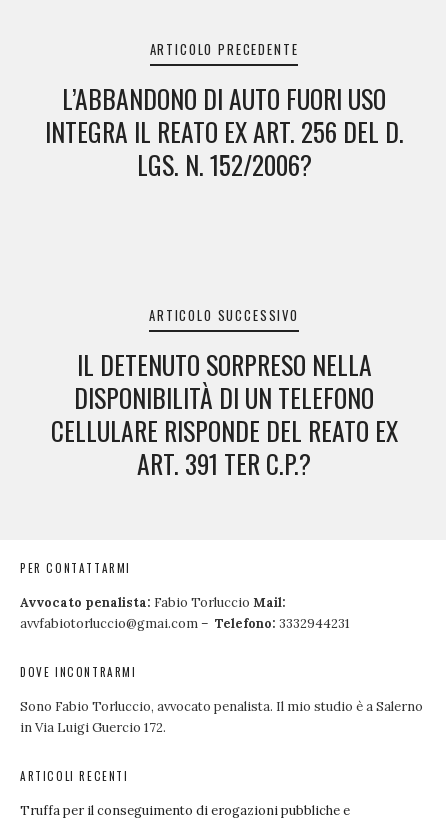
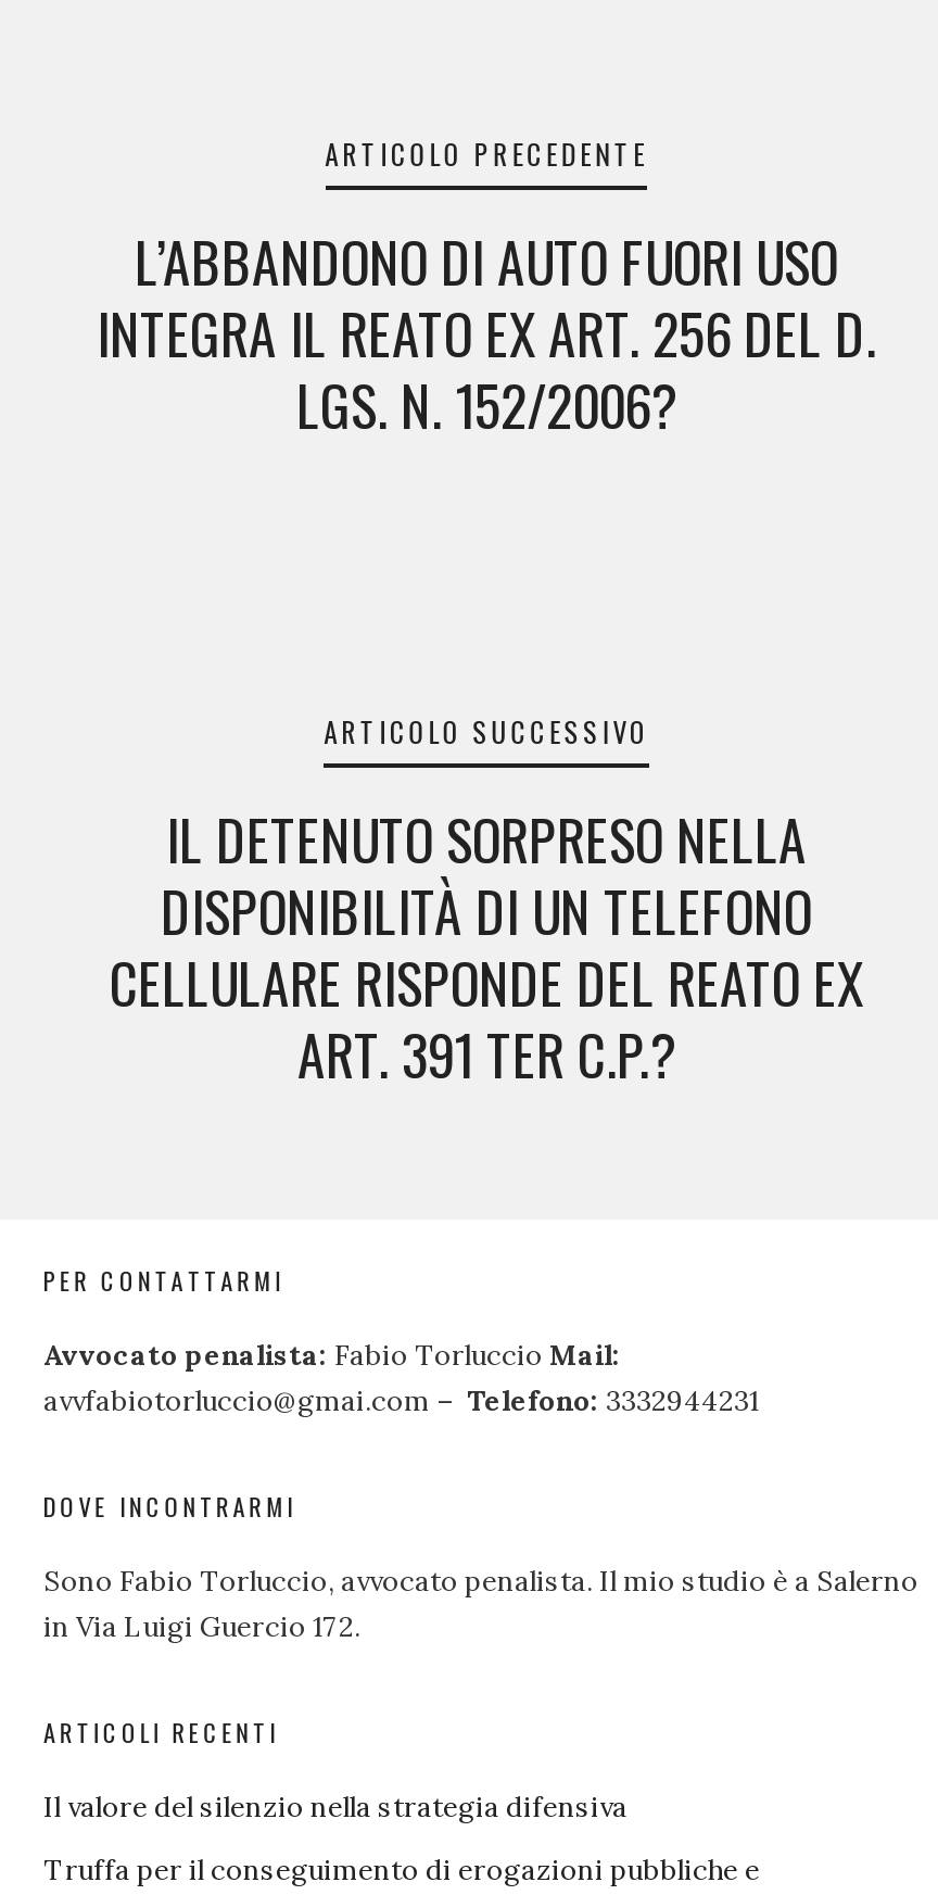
none -> [43,1788,628,1825] Il valore del silenzio nella strategia difensiva

